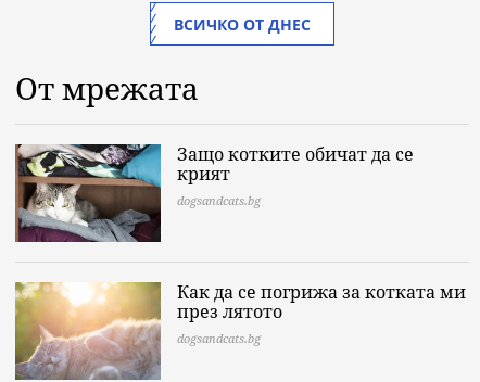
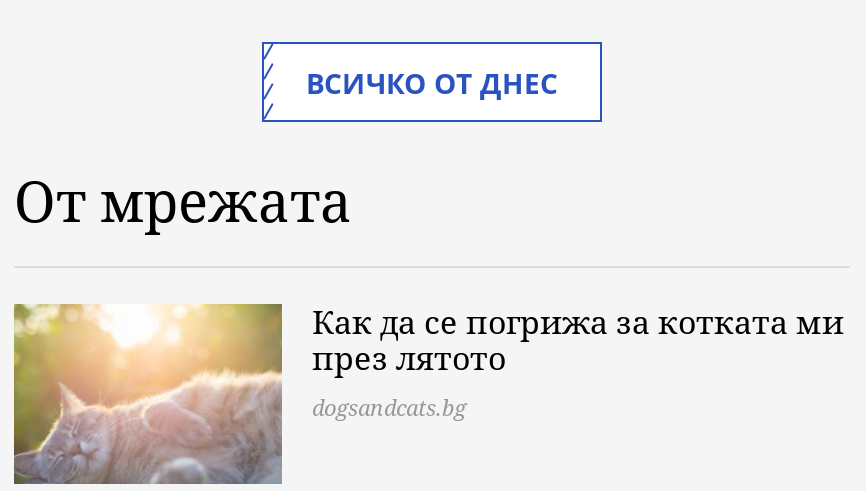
[15,142,414,243] [image] | Защо котките обичат да се | крият | dogsandcats.bg -> none

